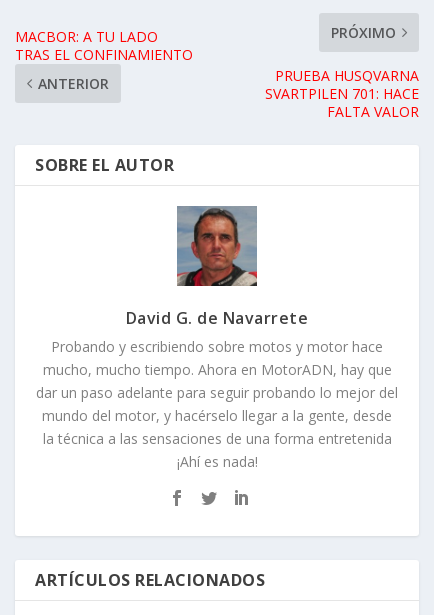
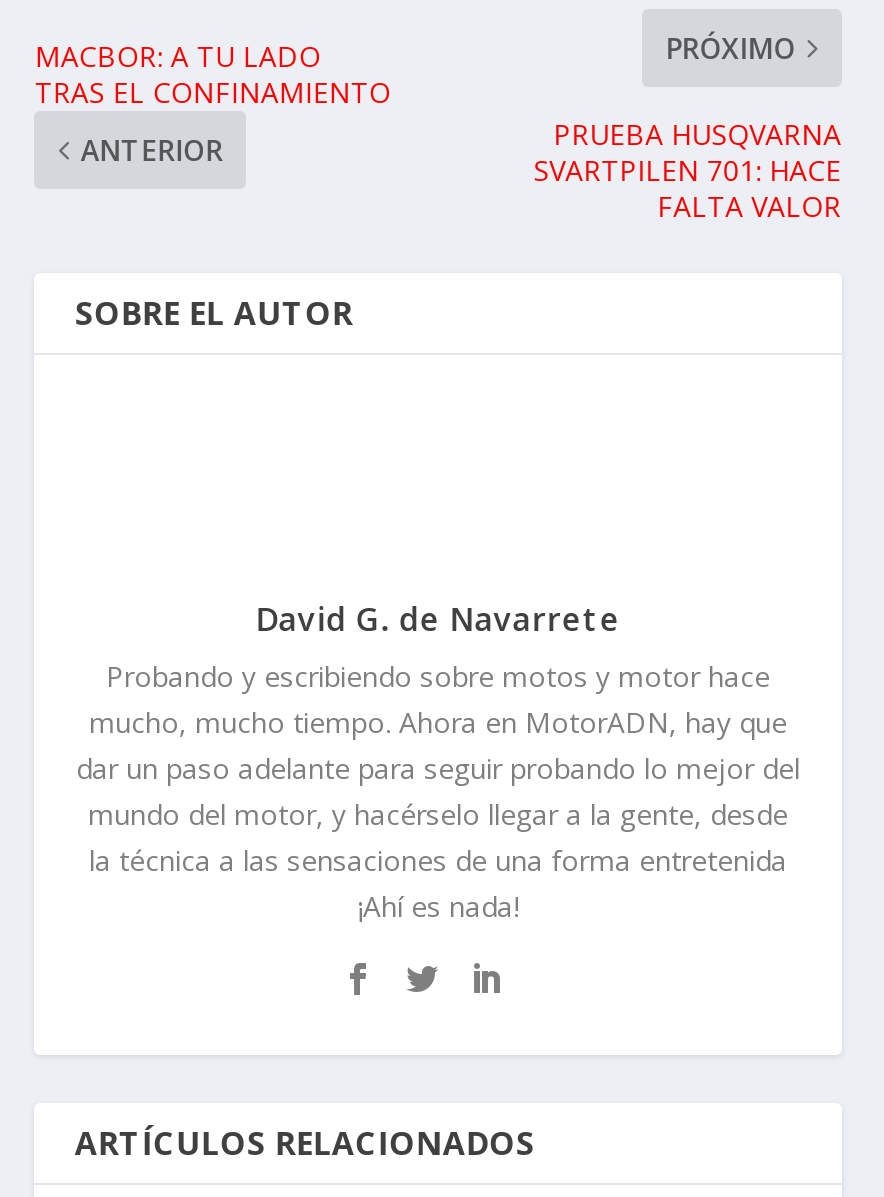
[176,205,258,287] [image] -> none

